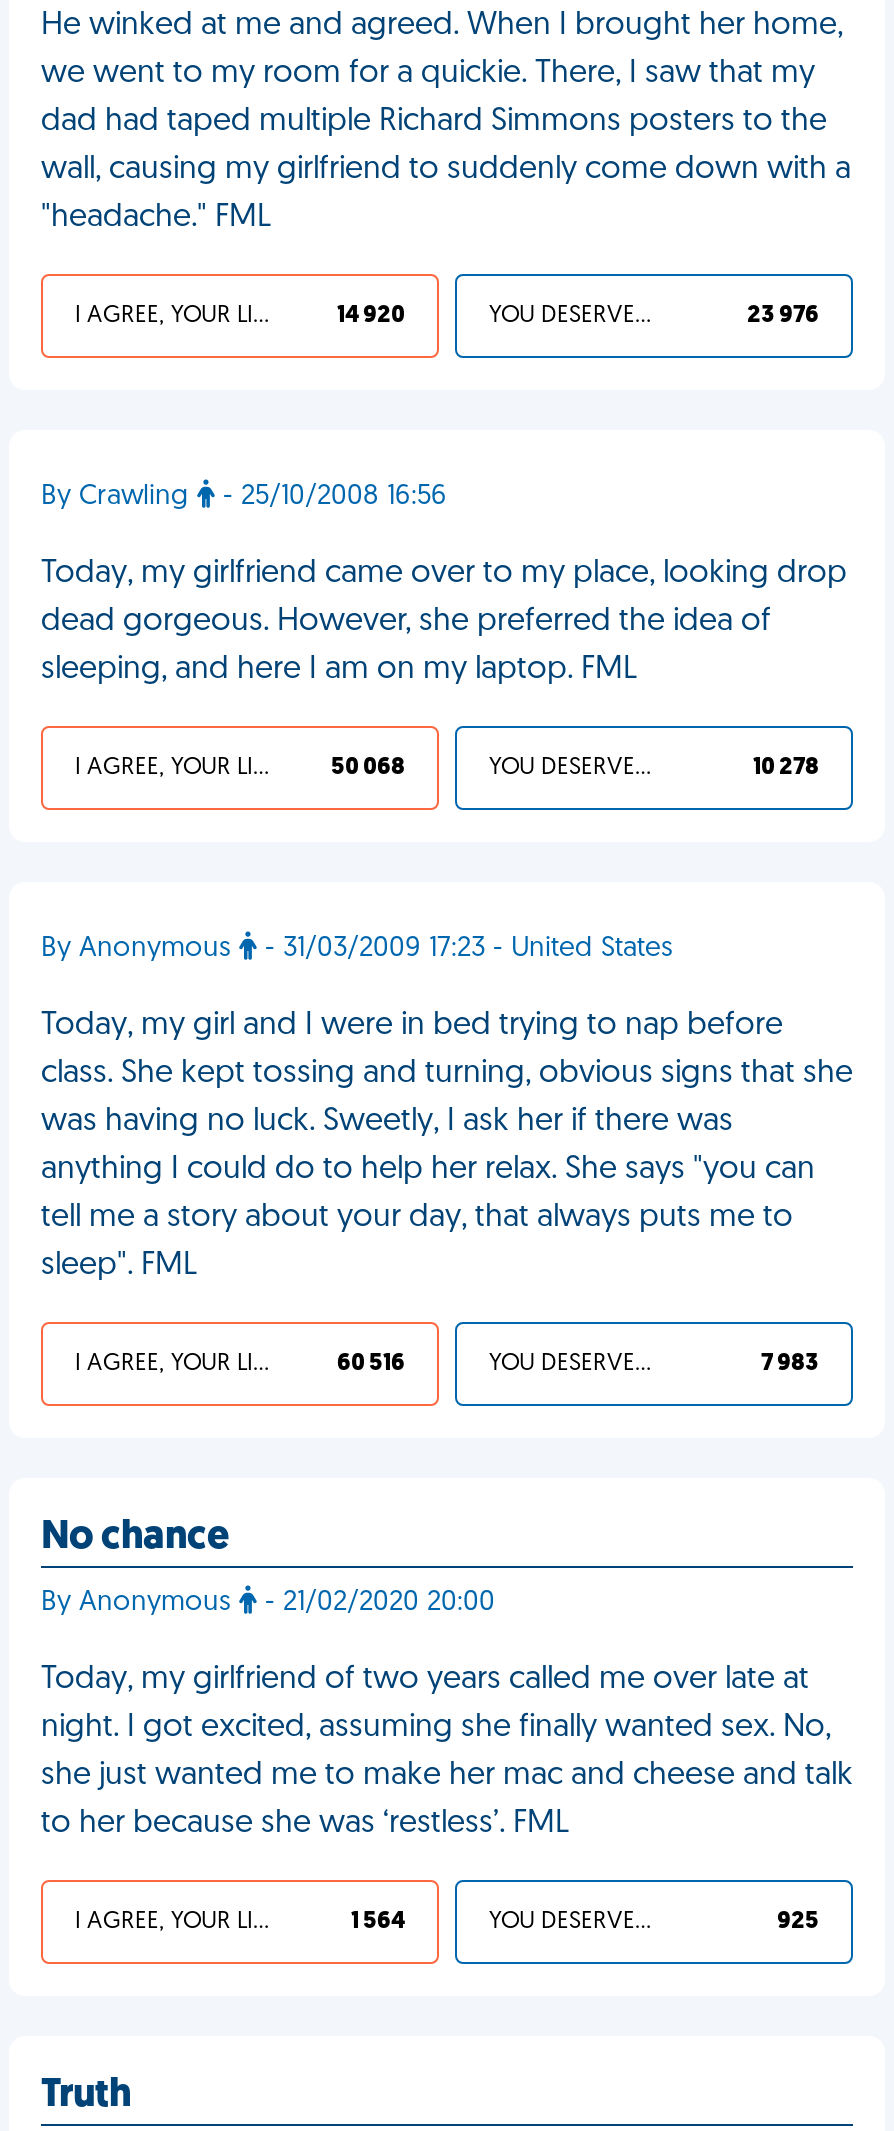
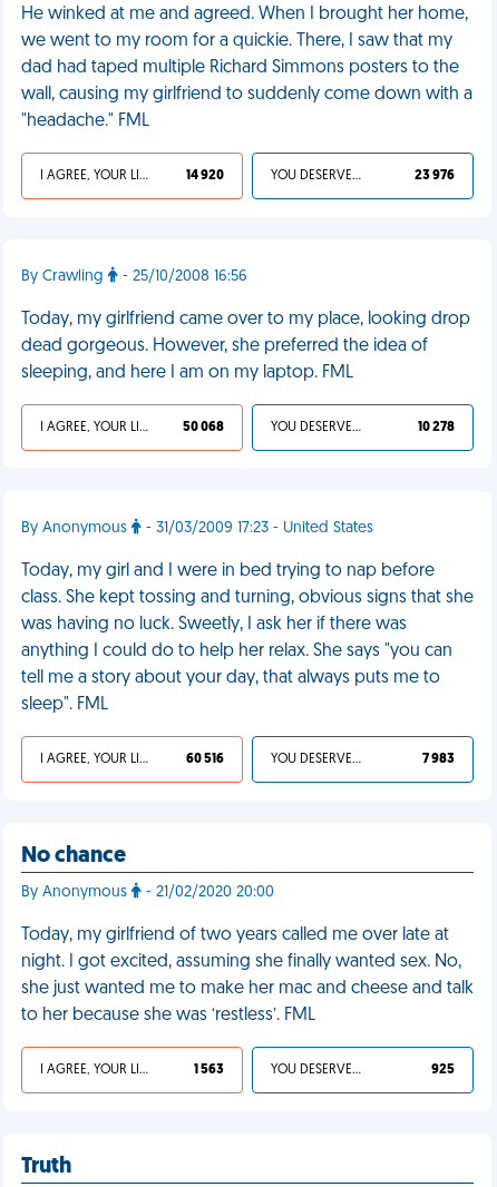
[351,1910,405,1934] 1 564 -> [194,1063,224,1077] 1 563

